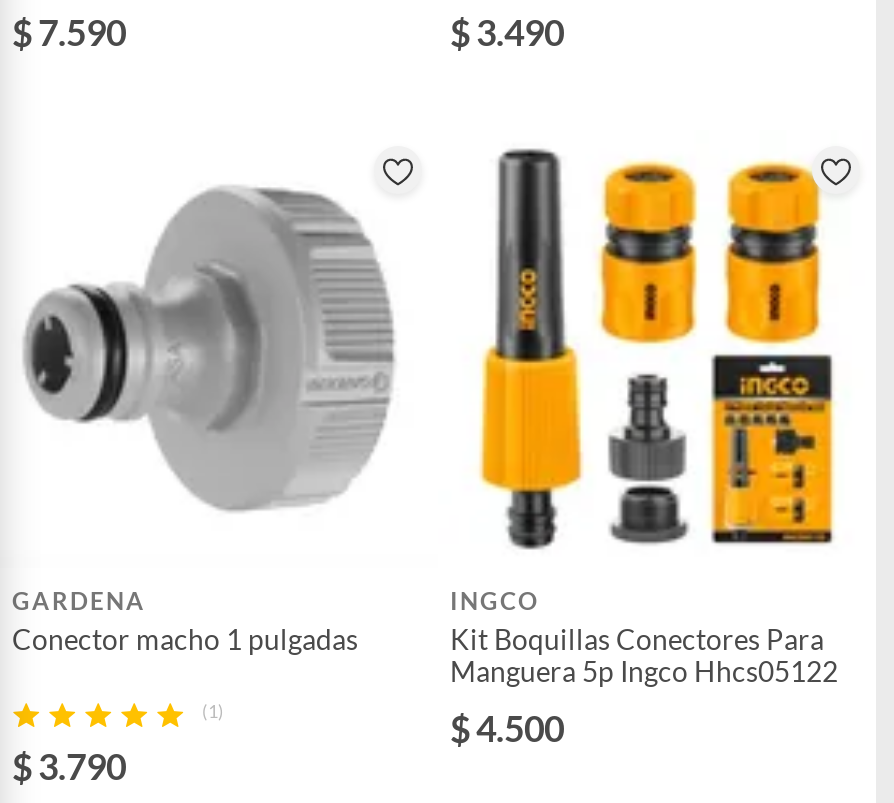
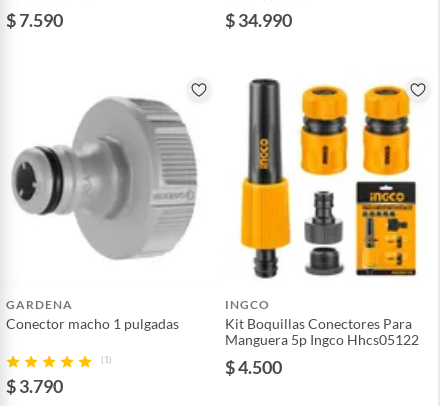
[450,10,564,54] $ 3.490 -> [225,9,292,31] $ 34.990

